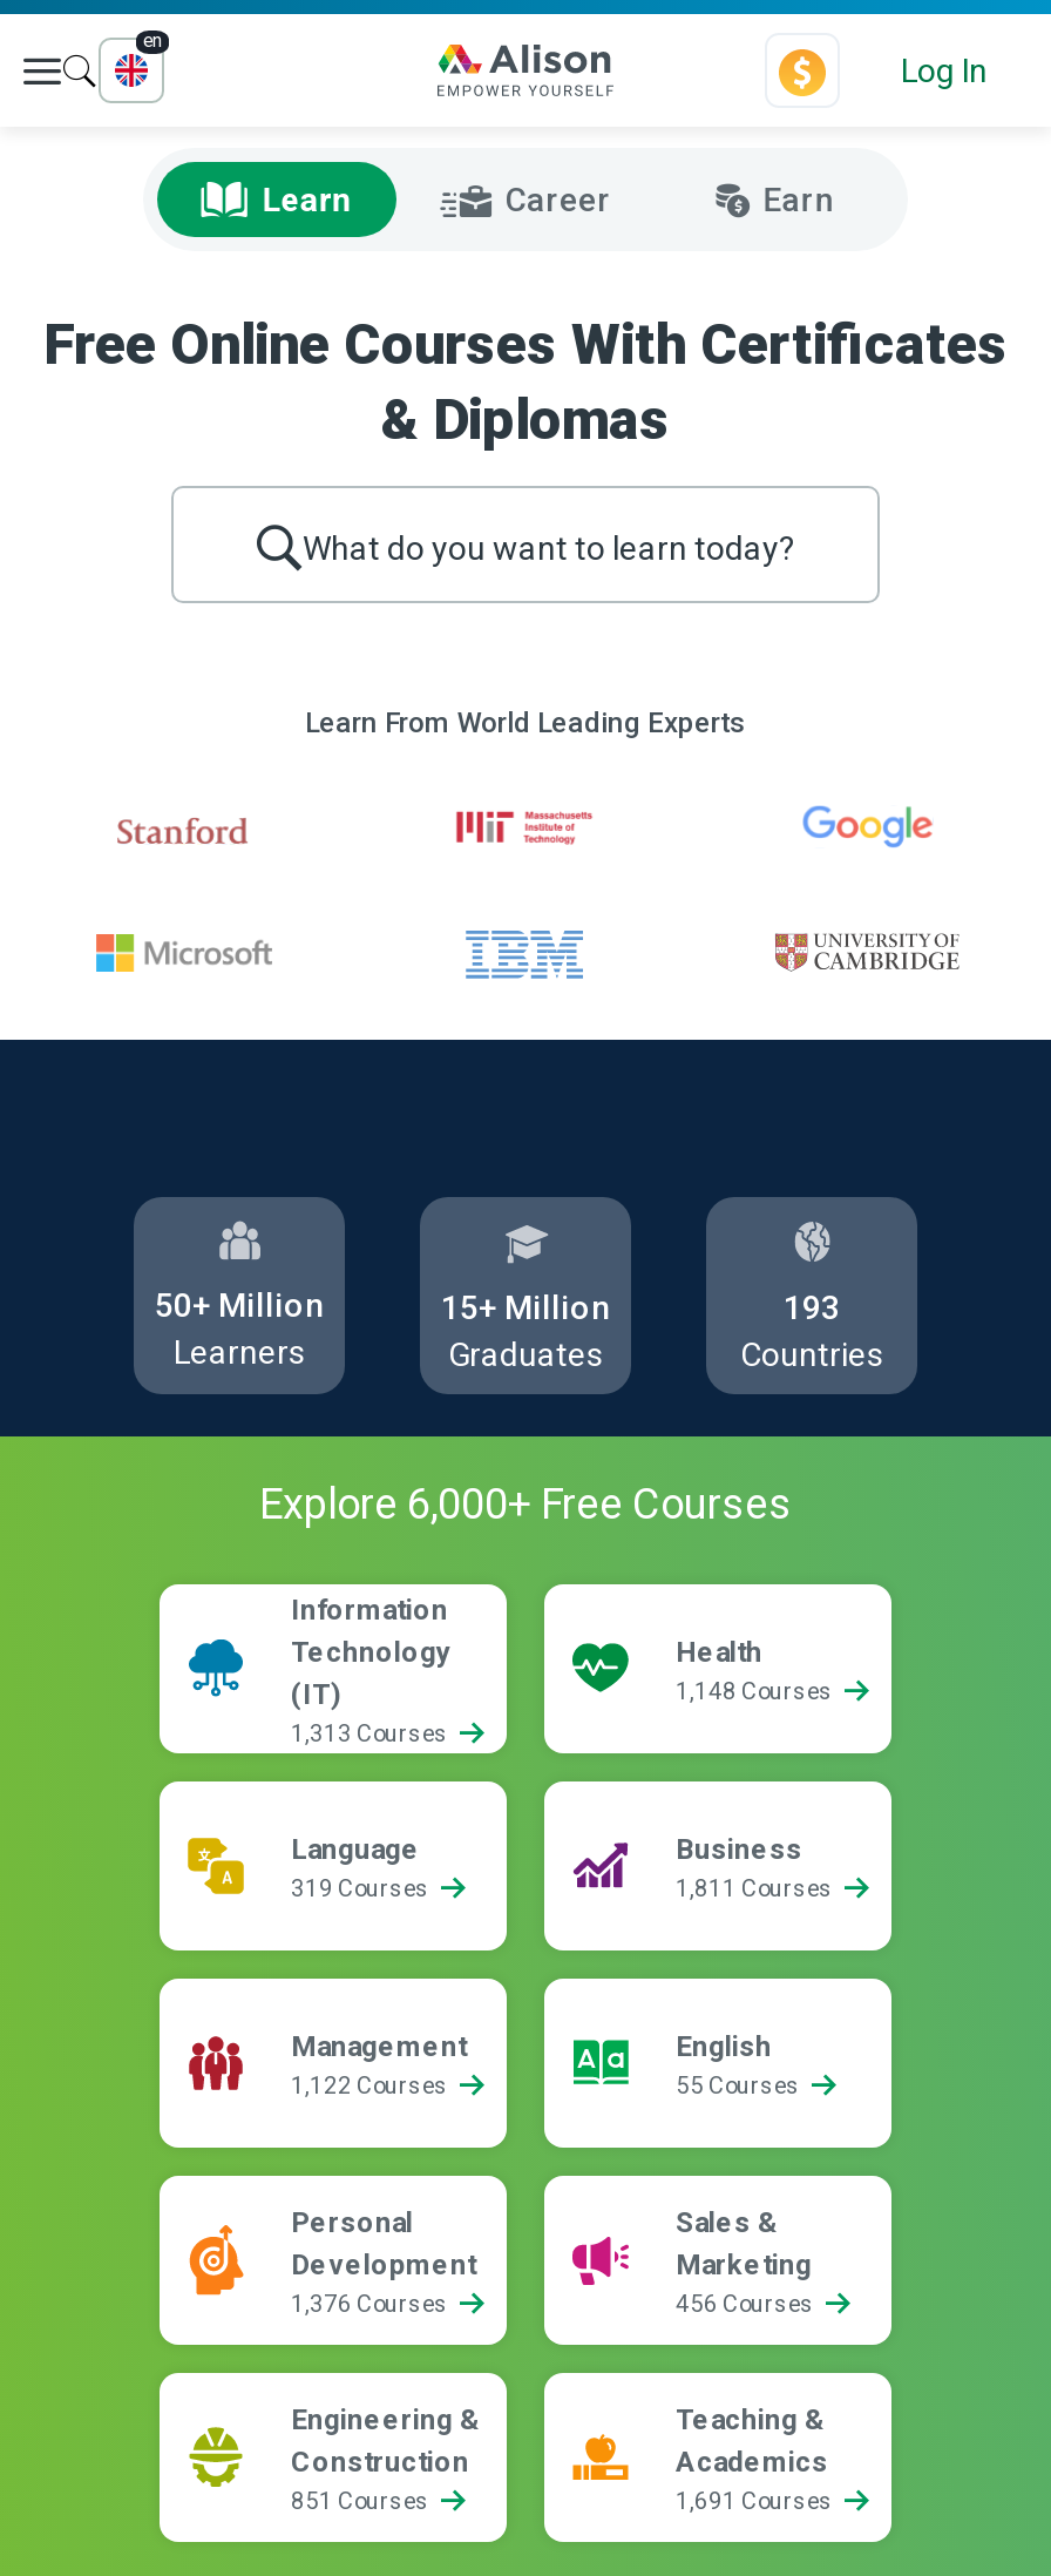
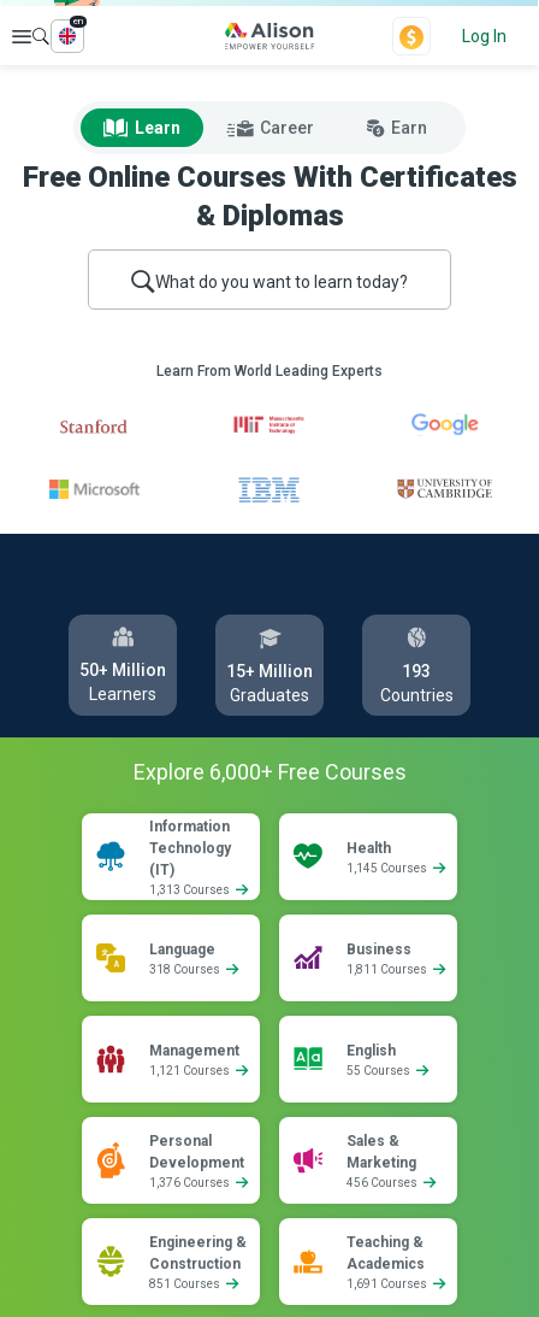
moved [262,181,833,218] -> [135,118,427,137]: Learn | Career | Earn
[676,1678,838,1704] 1,148 Courses -> [346,862,430,875] 1,145 Courses
[291,1875,434,1901] 319 Courses -> [149,963,223,976] 318 Courses
[291,2073,453,2098] 1,122 Courses -> [149,1064,232,1077] 1,121 Courses

